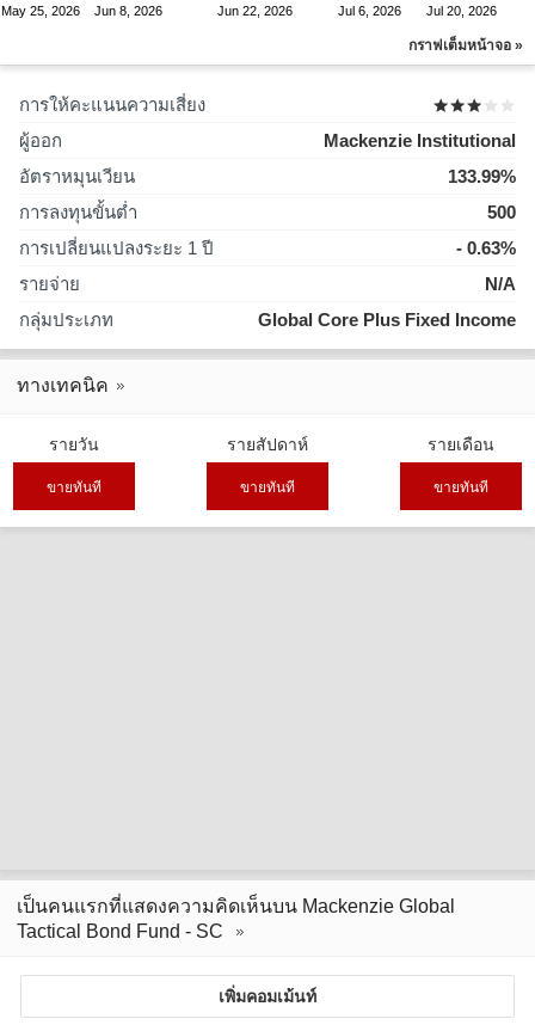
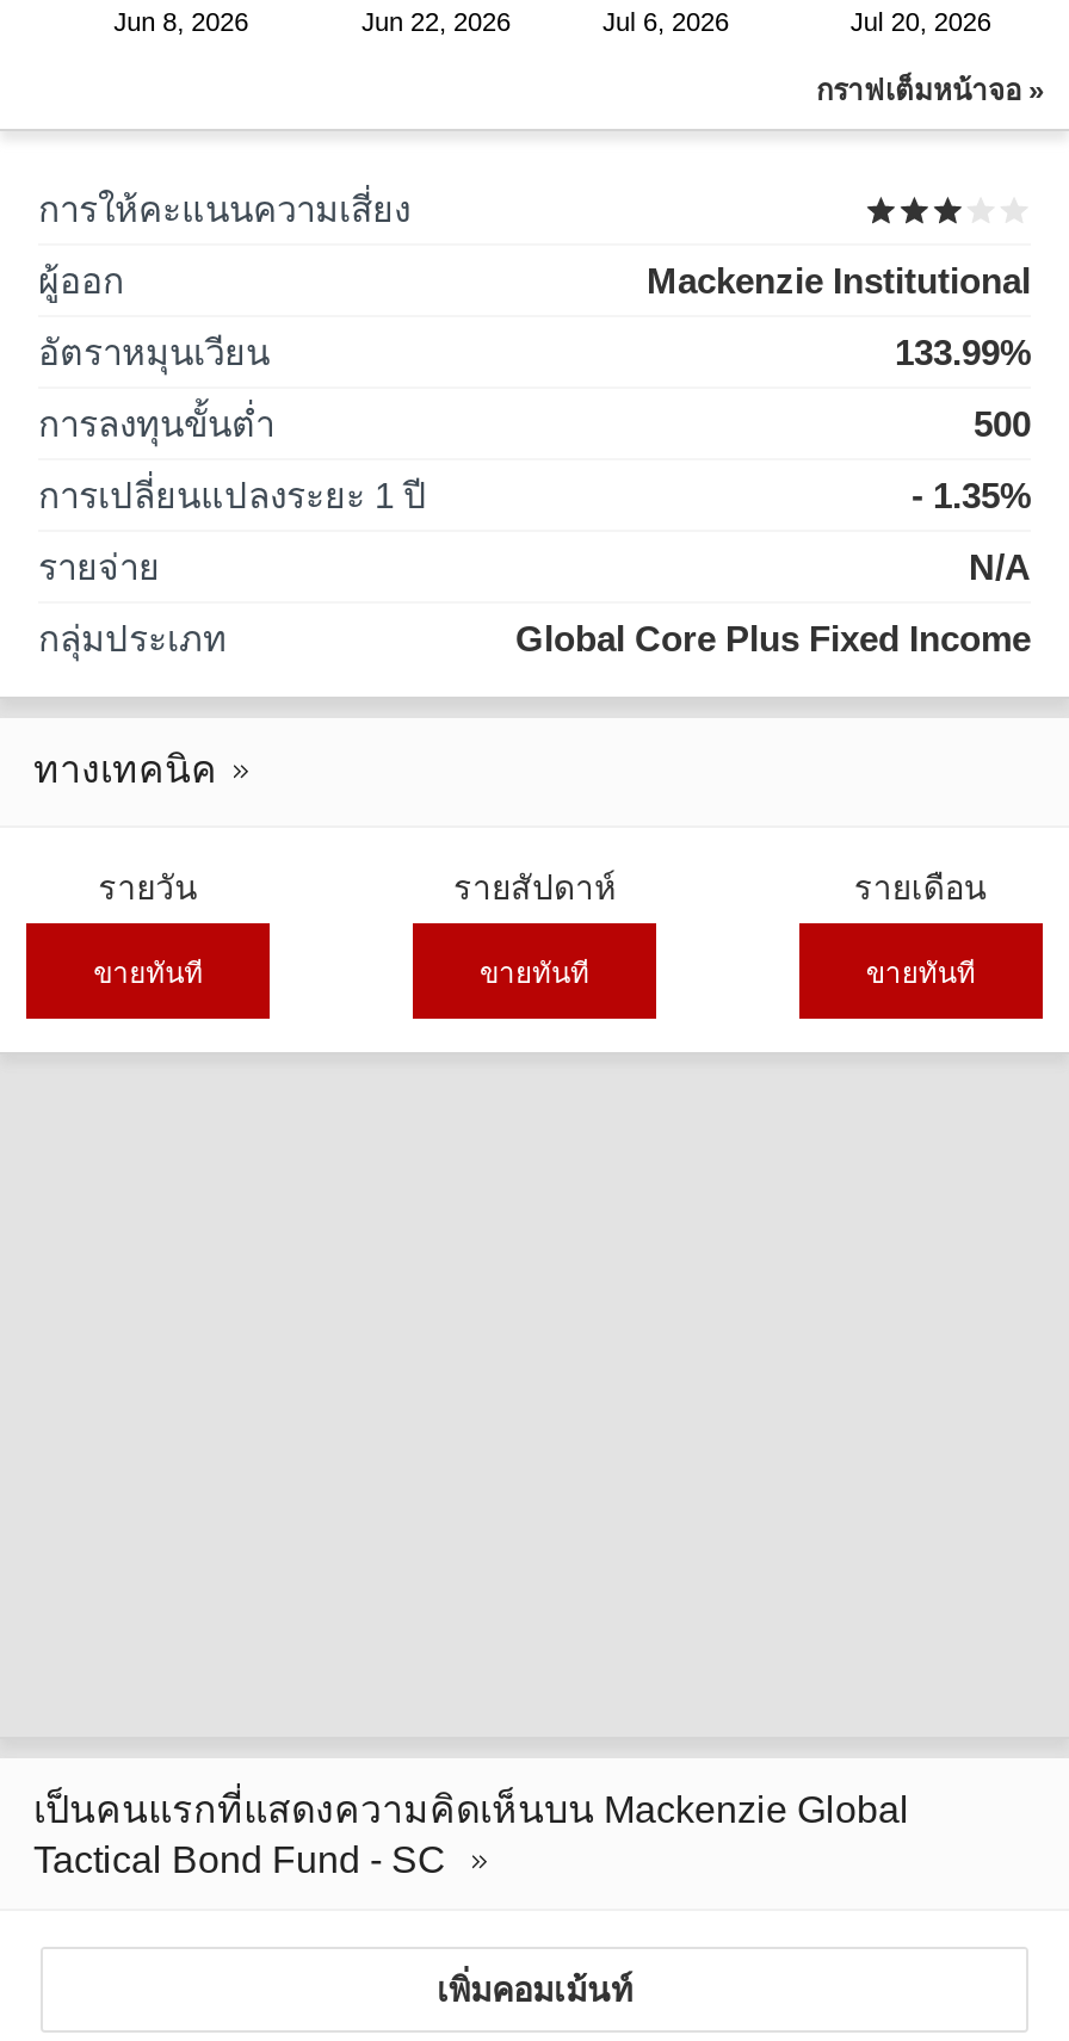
[1,4,80,18] May 25, 2026 -> none
[456,238,516,258] - 0.63% -> [912,475,1031,515] - 1.35%

